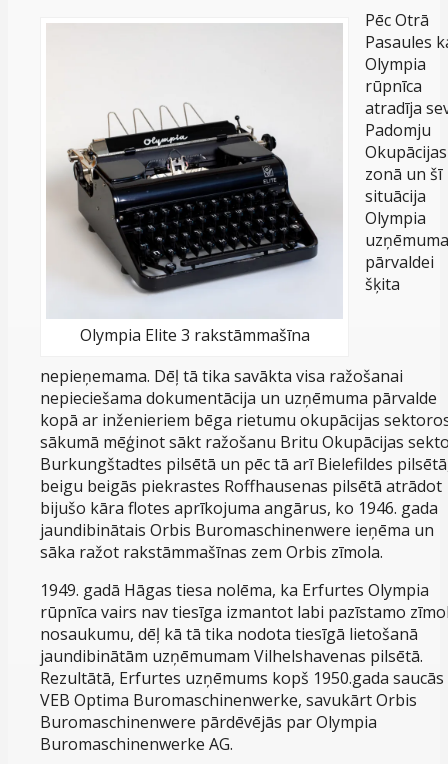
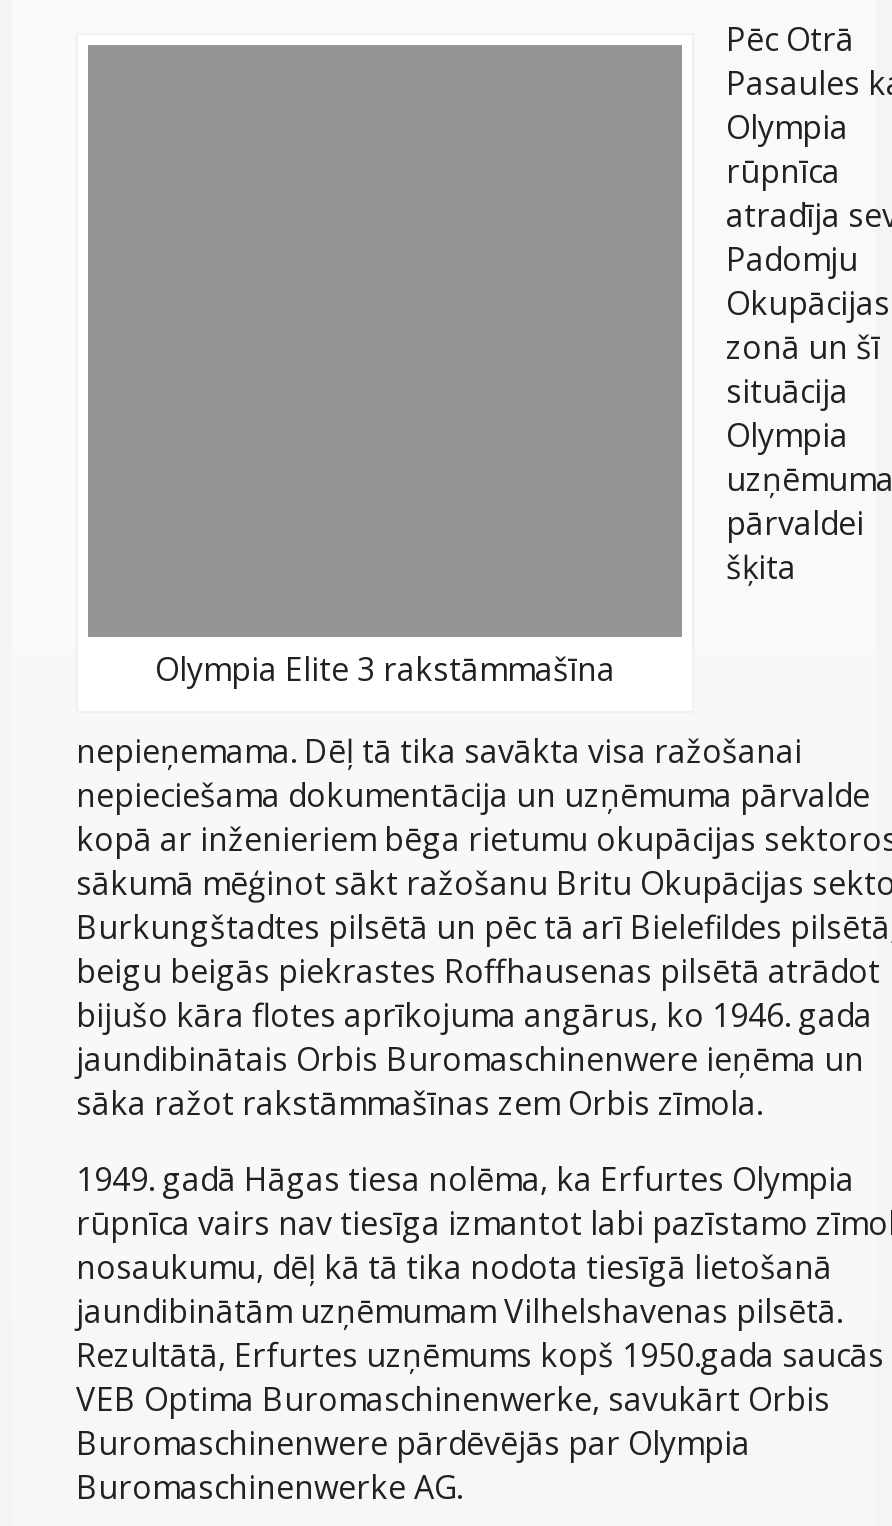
[47,24,342,318] [image] -> none

